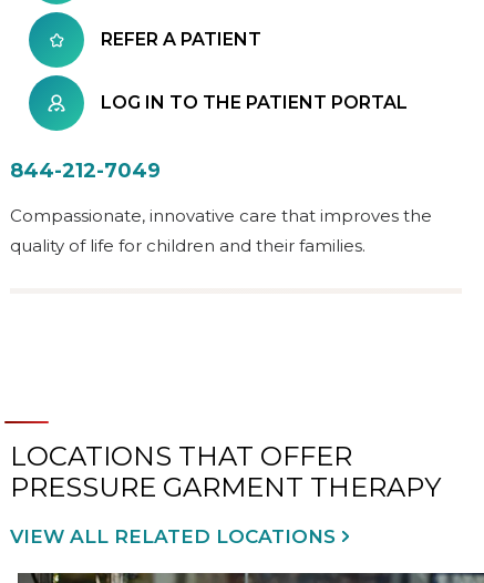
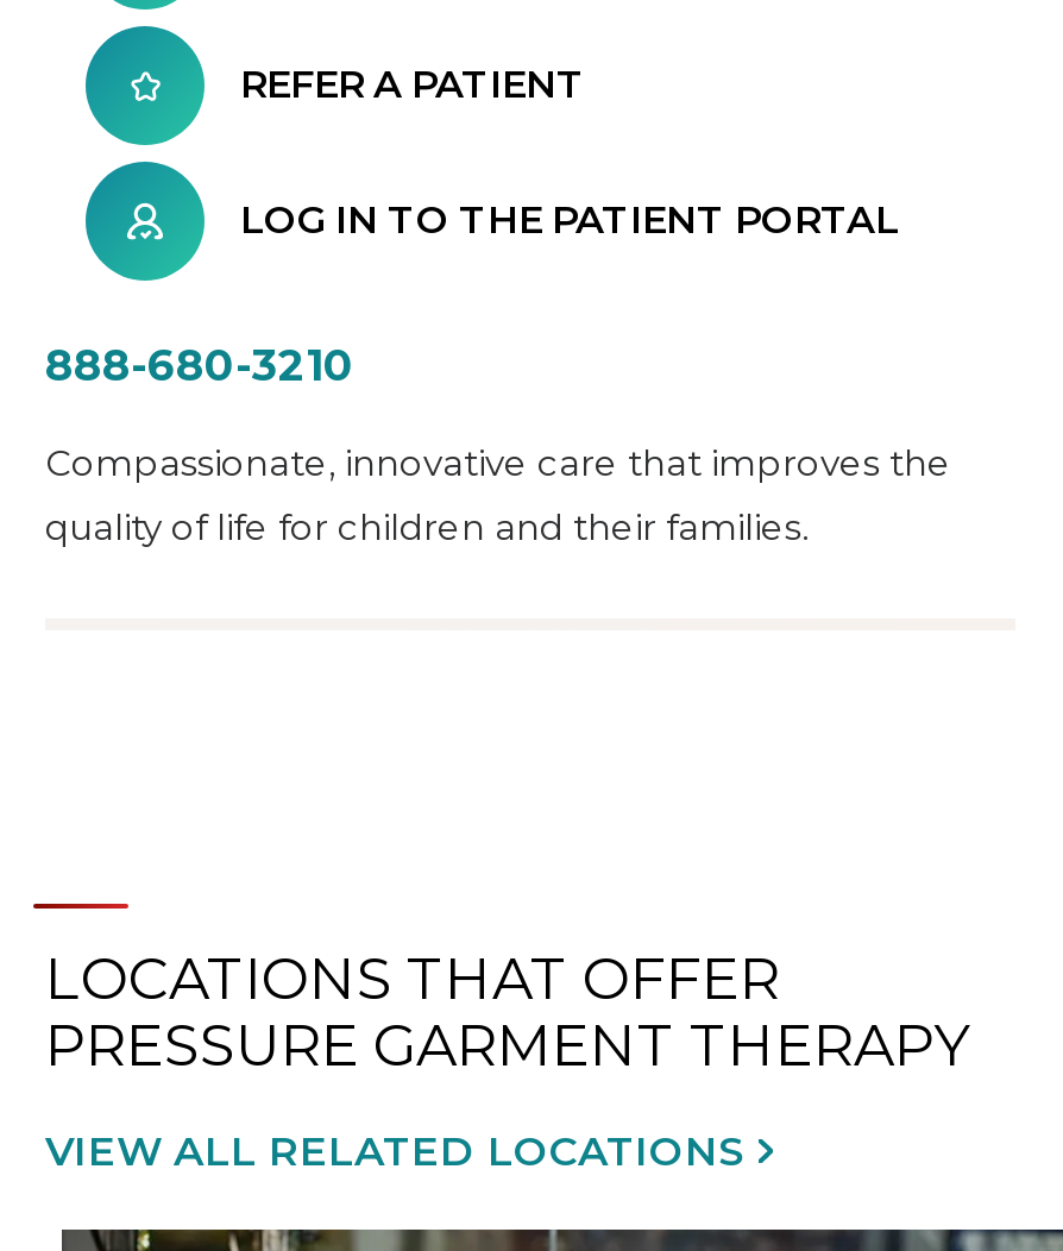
[10,158,161,183] 844-212-7049 -> [45,340,354,392] 888-680-3210

